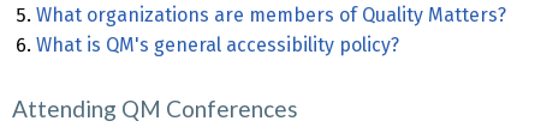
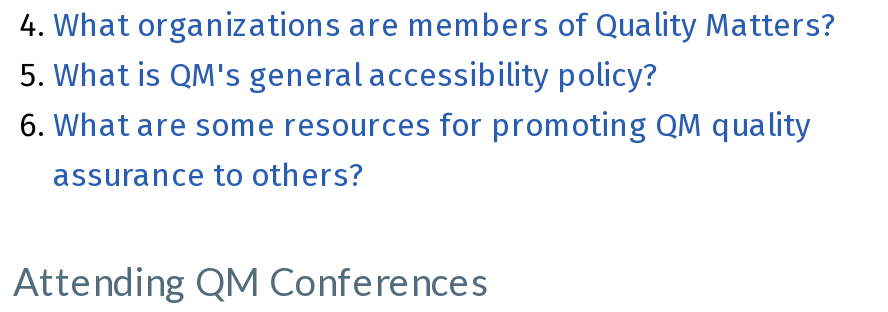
none -> [53,107,811,195] What are some resources for promoting QM quality | assurance to others?

